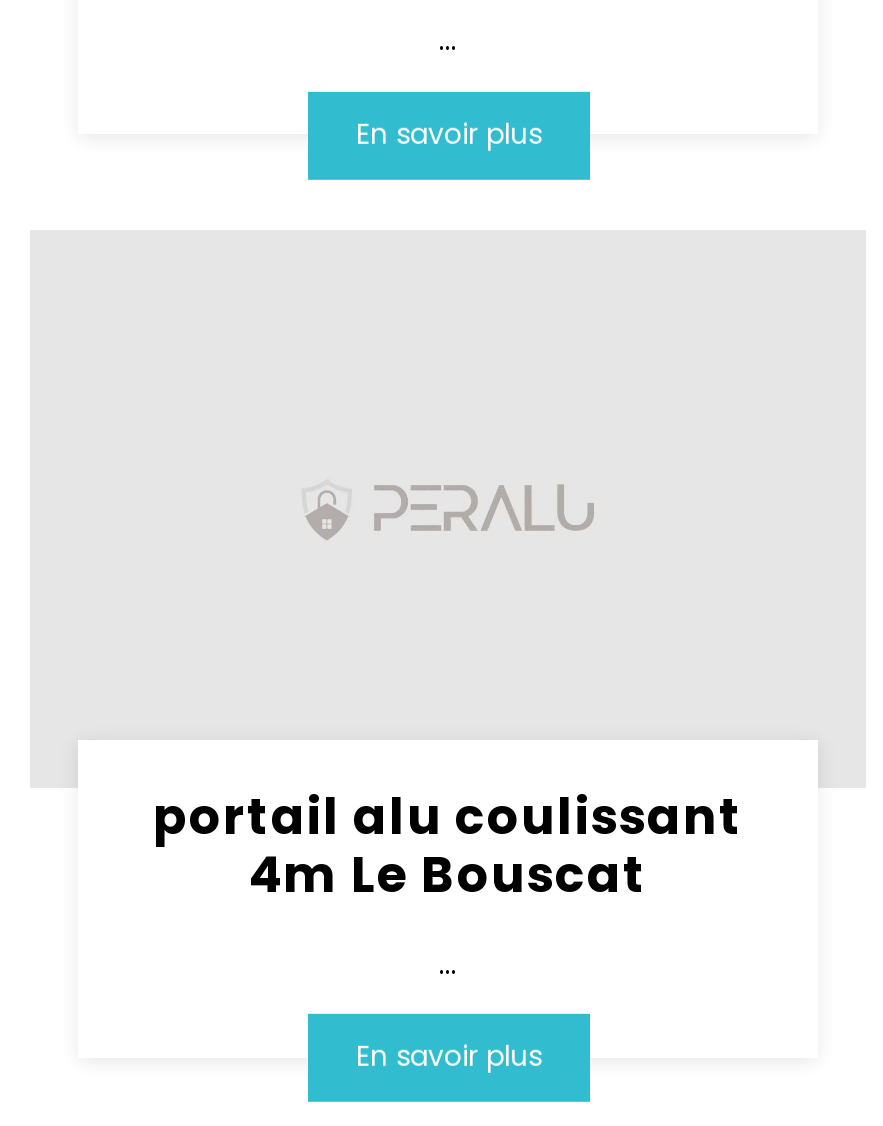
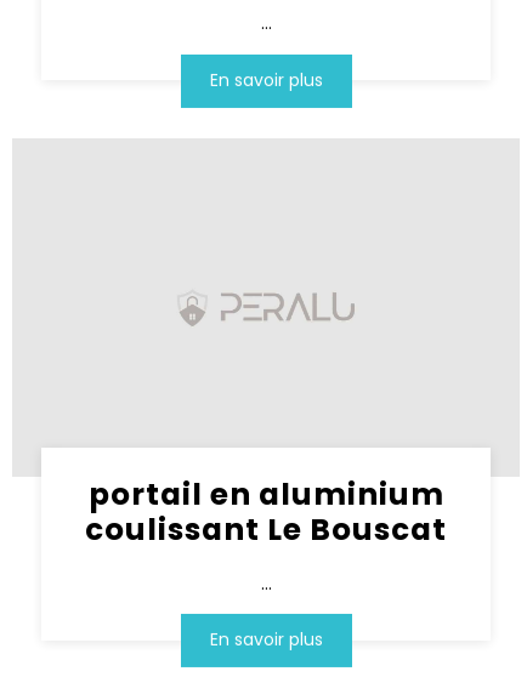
[153,782,743,852] portail alu coulissant -> [88,473,444,516] portail en aluminium
[249,840,647,910] 4m Le Bouscat -> [85,508,447,551] coulissant Le Bouscat

